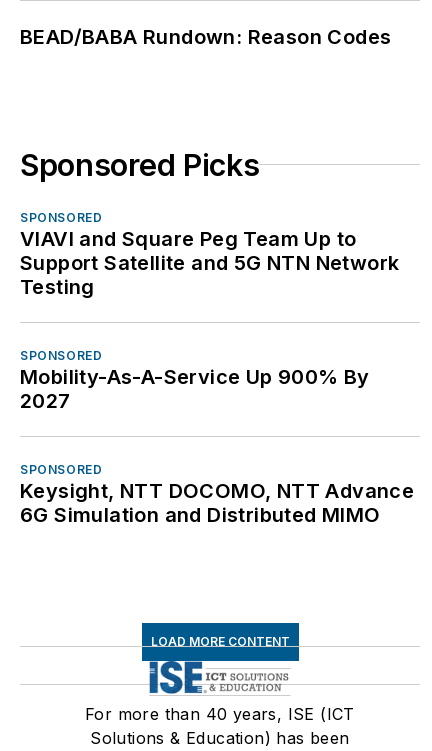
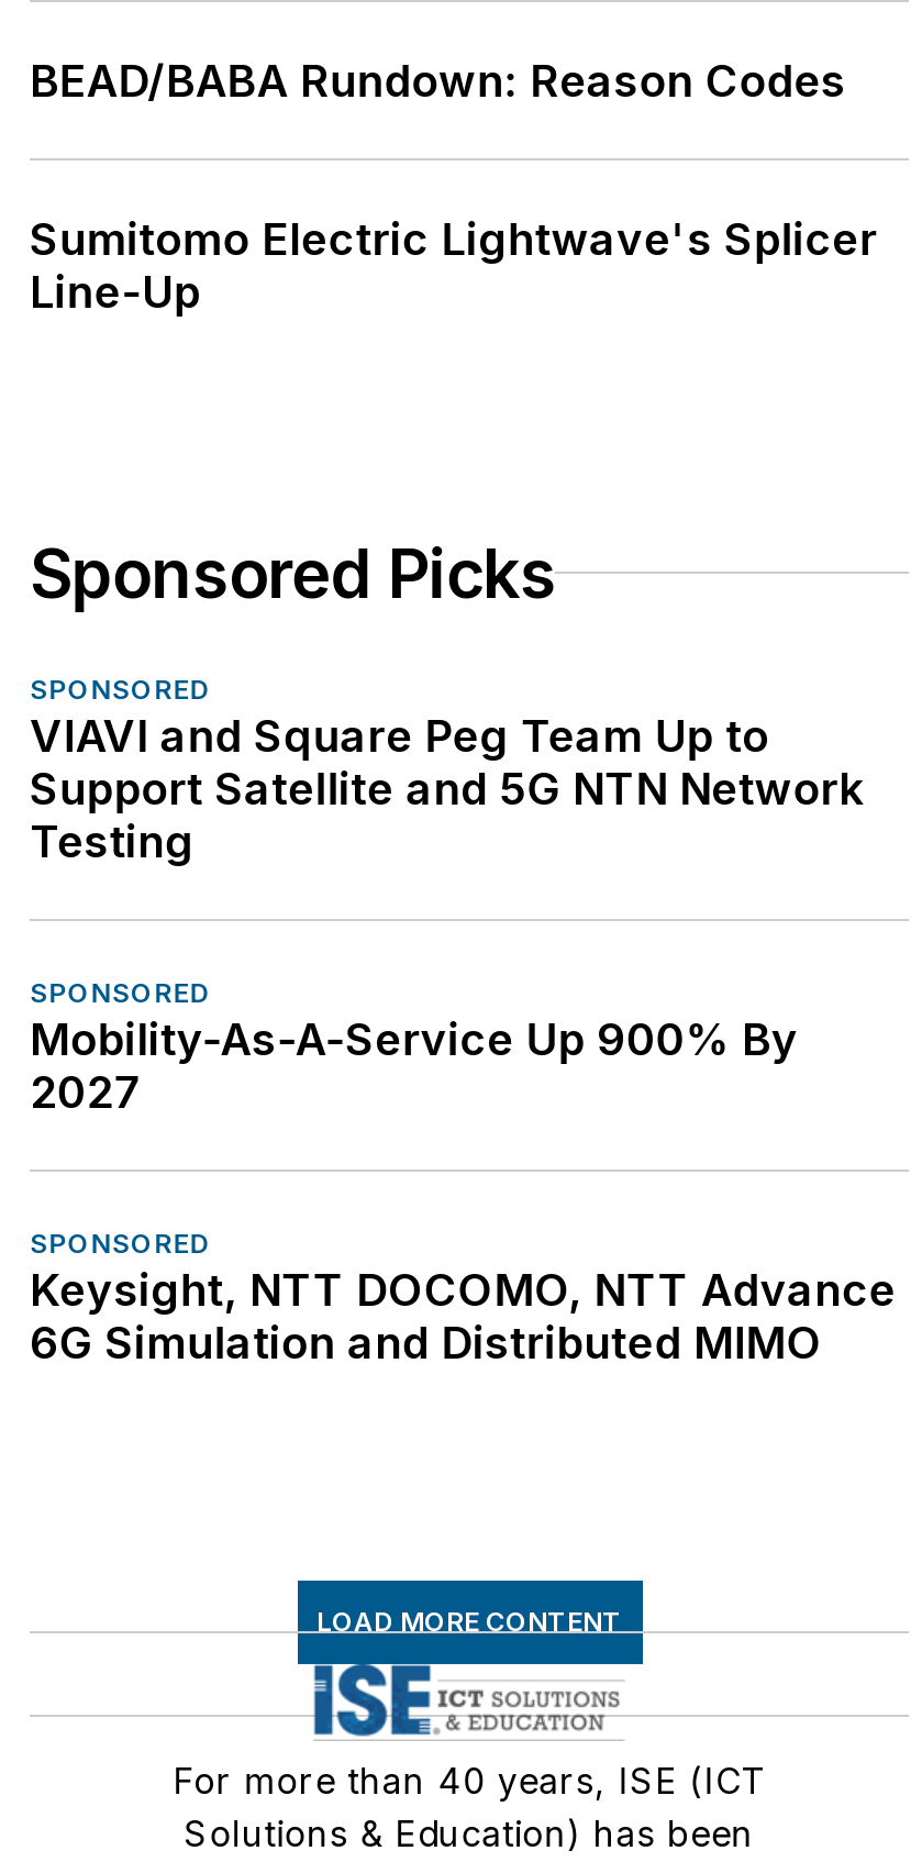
none -> [30,212,878,318] Sumitomo Electric Lightwave's Splicer | Line-Up

